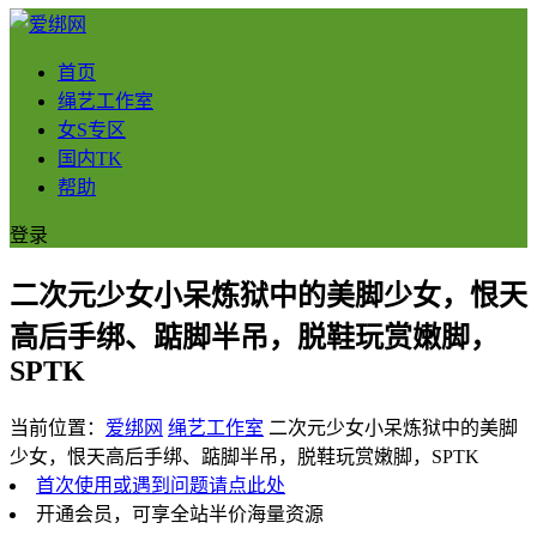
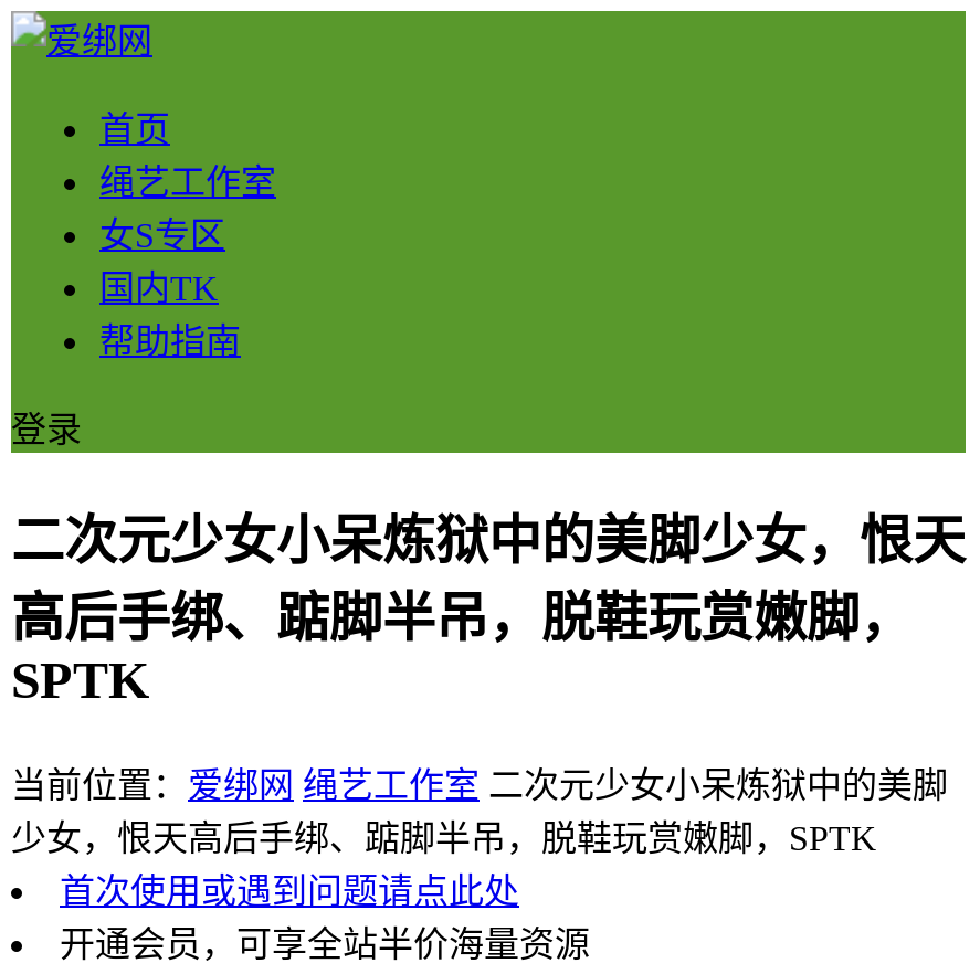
[58,177,96,197] 帮助 -> [99,322,241,360] 帮助指南

